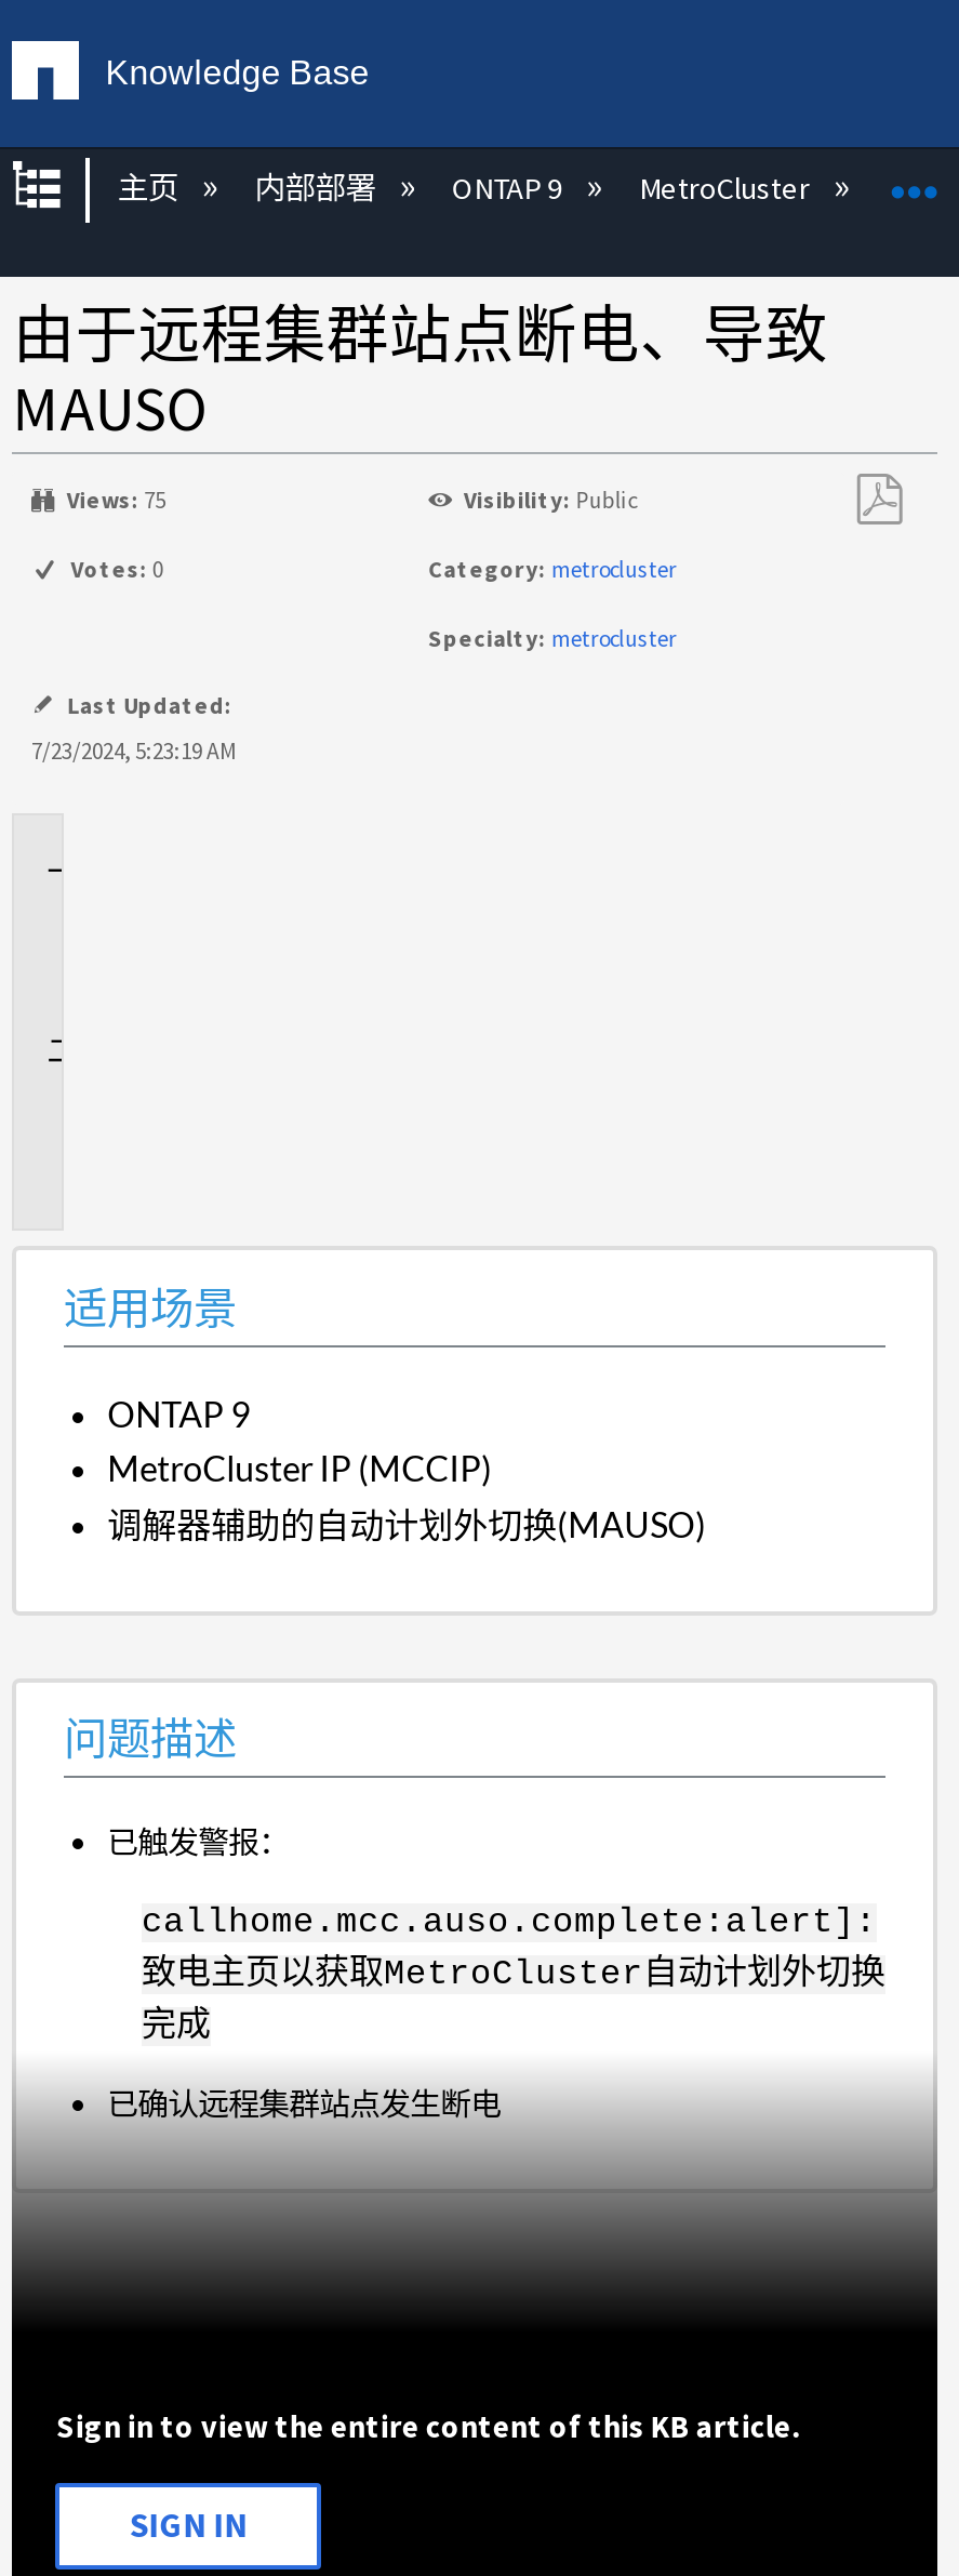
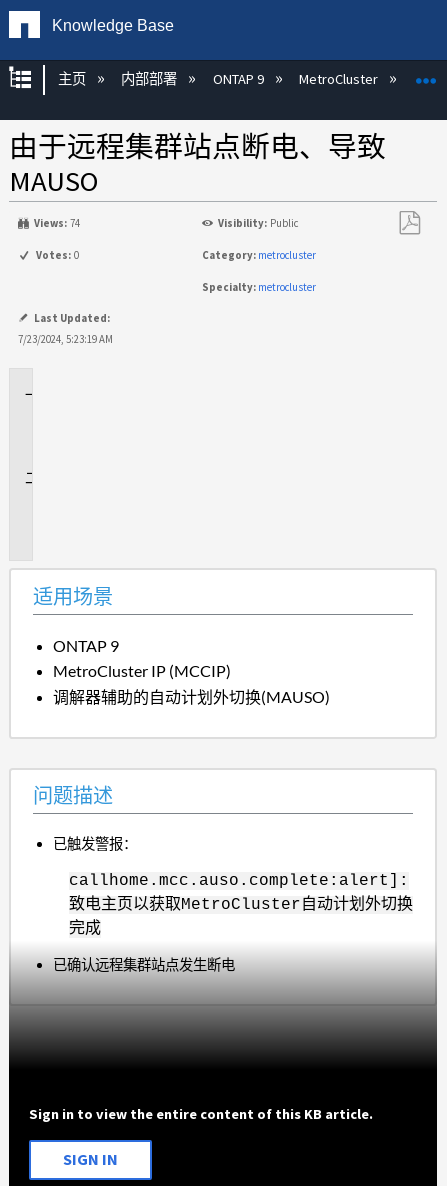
[67,484,166,515] Views: 75 -> [34,216,80,230] Views: 74

